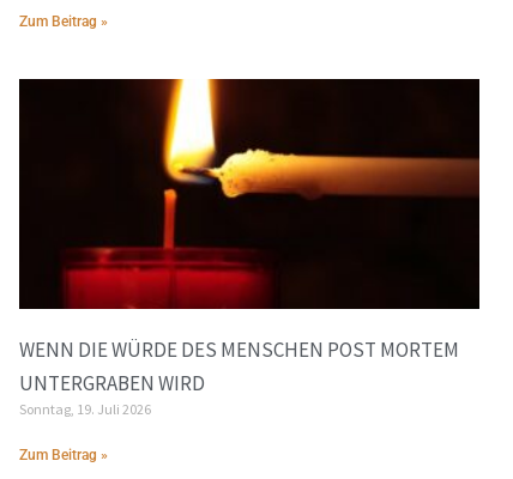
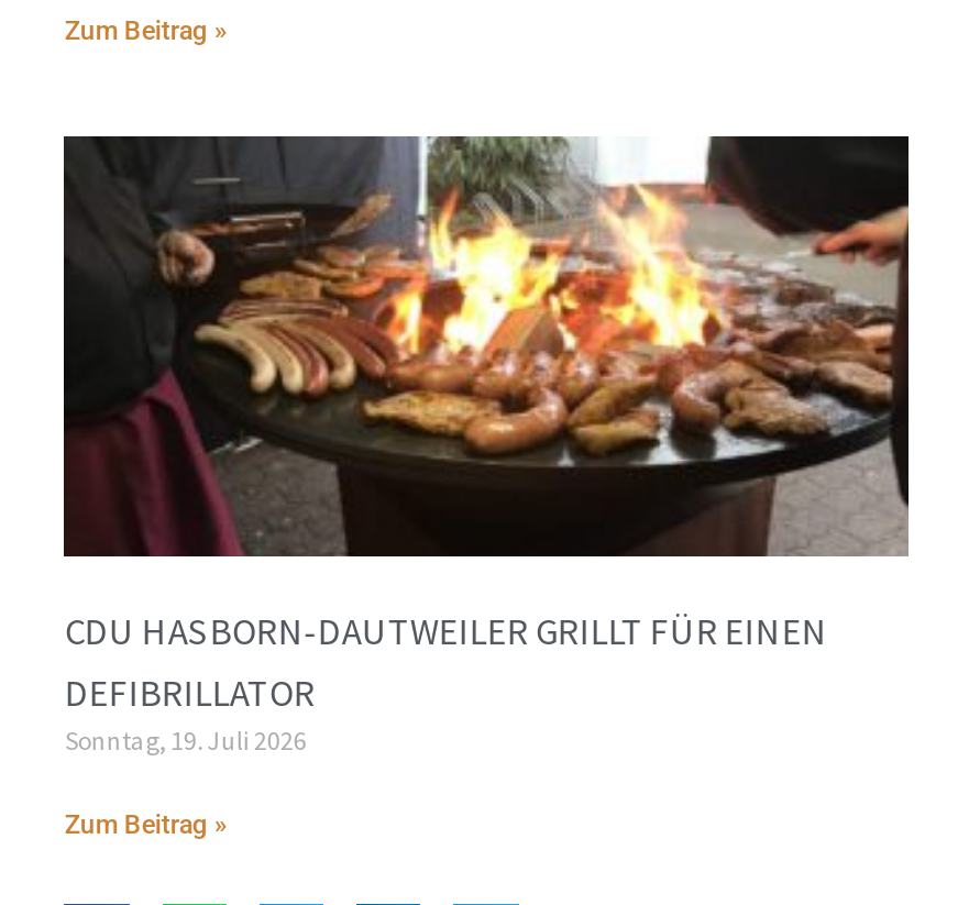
[20,78,481,396] [image] | WENN DIE WÜRDE DES MENSCHEN POST MORTEM | UNTERGRABEN WIRD -> [65,133,911,718] [image] | CDU HASBORN-DAUTWEILER GRILLT FÜR EINEN | DEFIBRILLATOR

